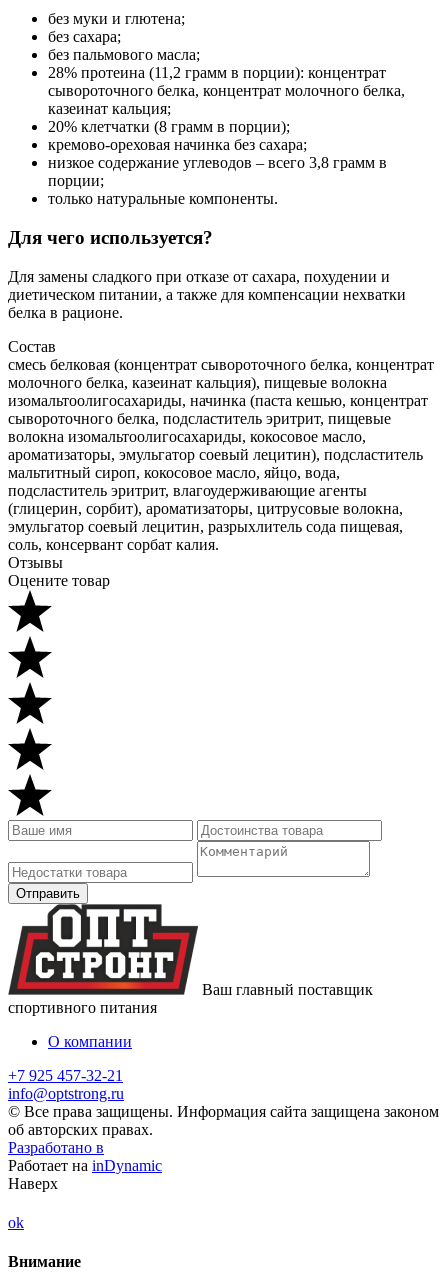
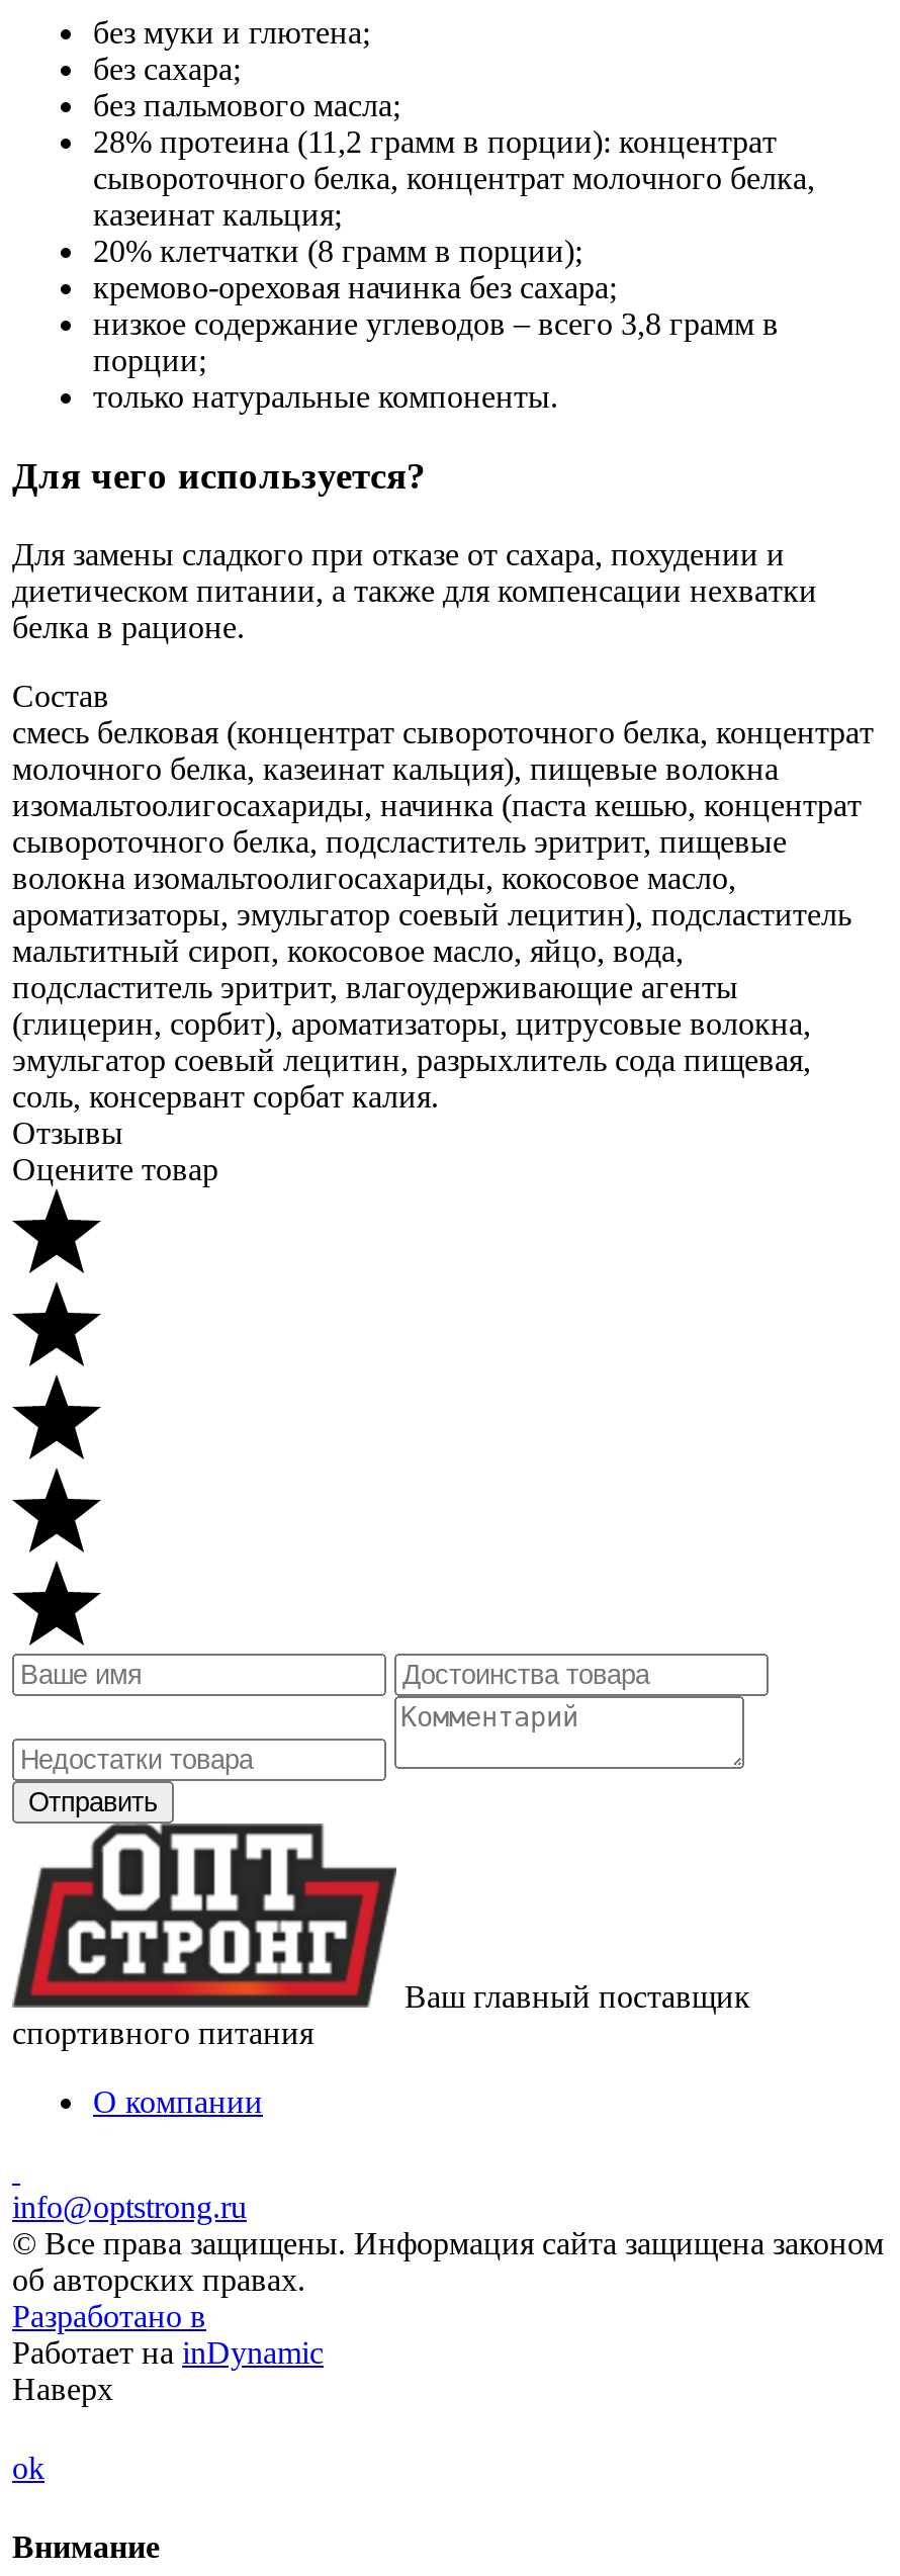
[8,1067,123,1084] +7 925 457-32-21 -> none

